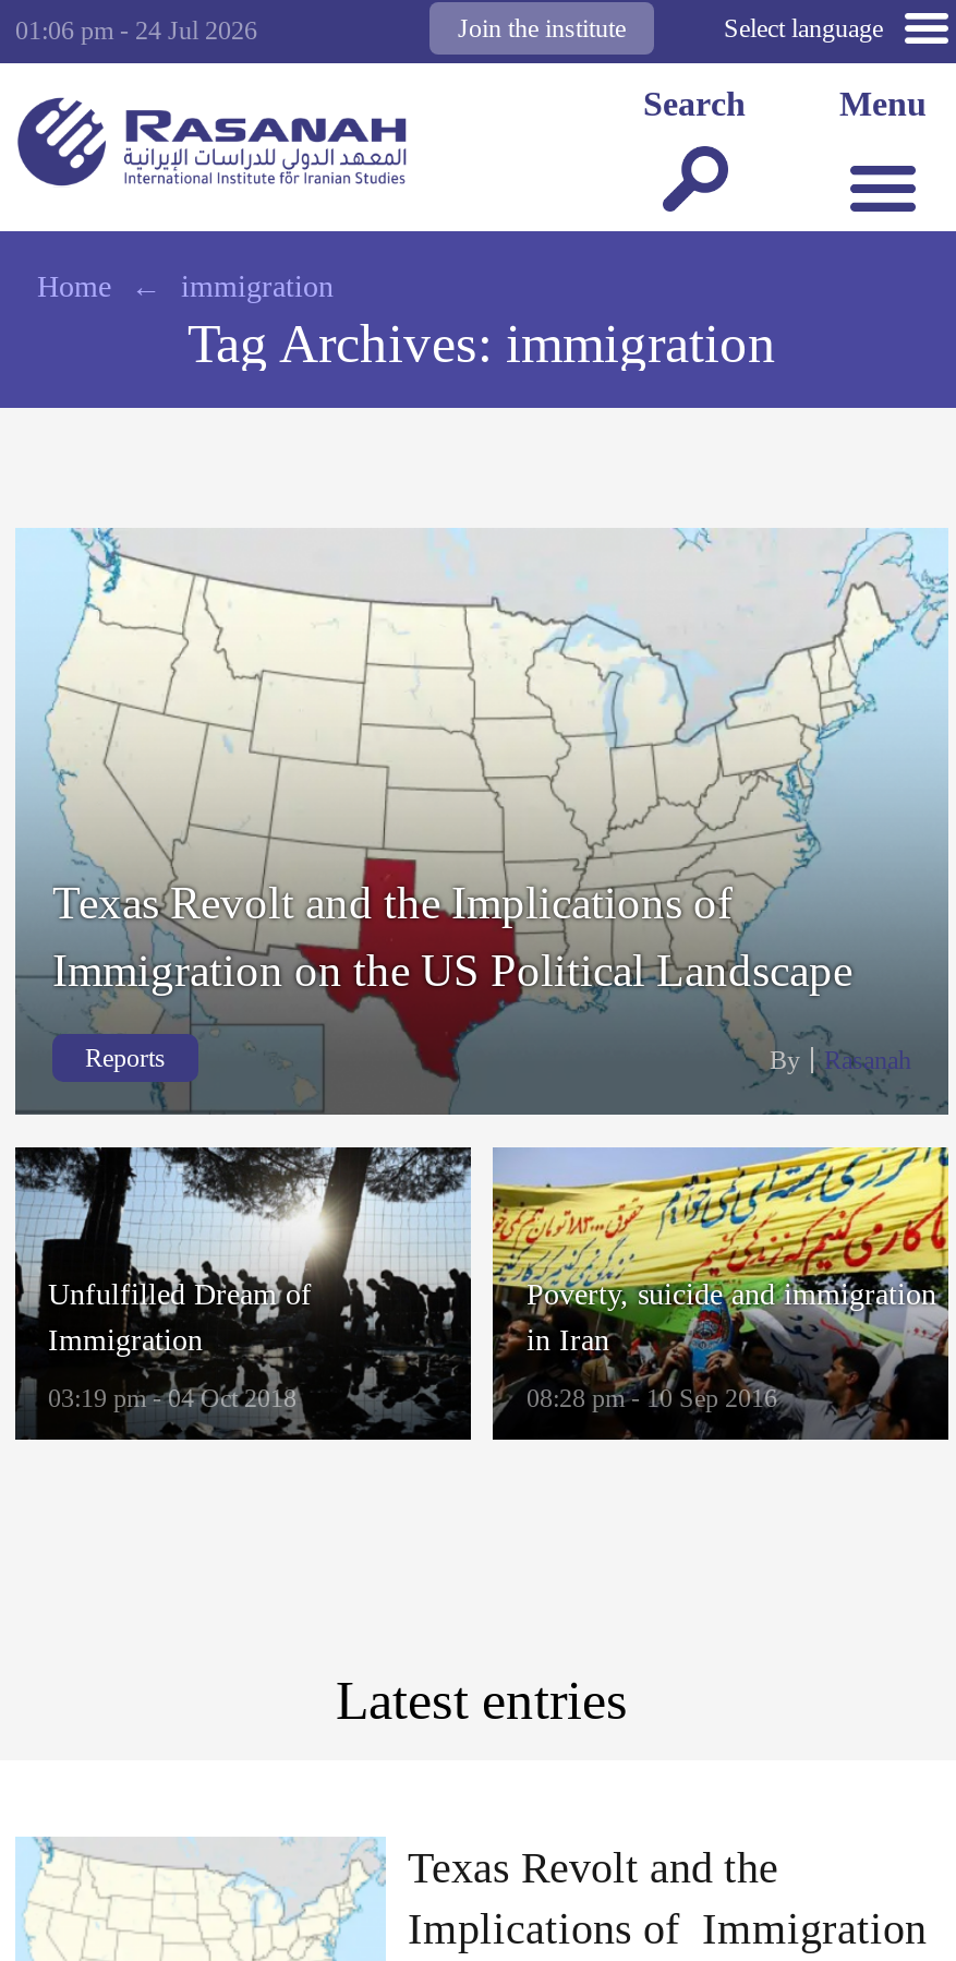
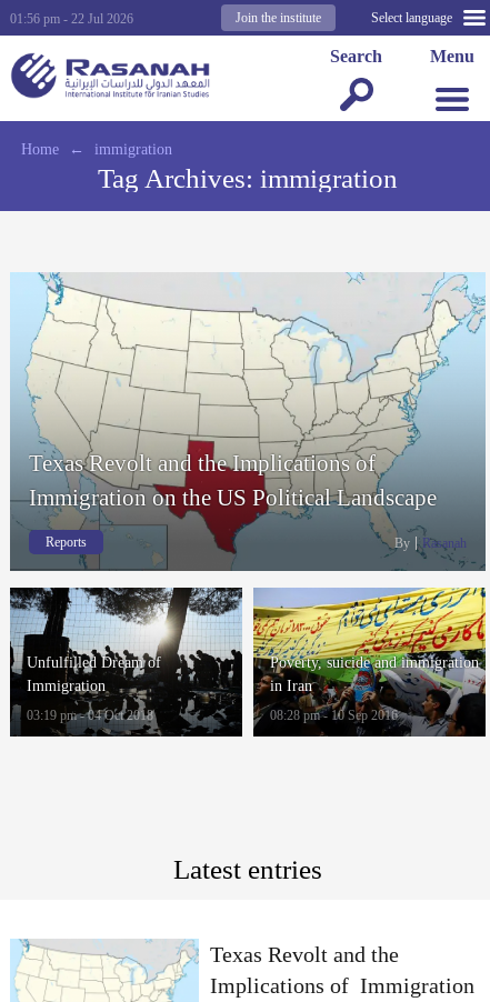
[15,15,257,46] 01:06 pm - 24 Jul 2026 -> [10,11,133,27] 01:56 pm - 22 Jul 2026

